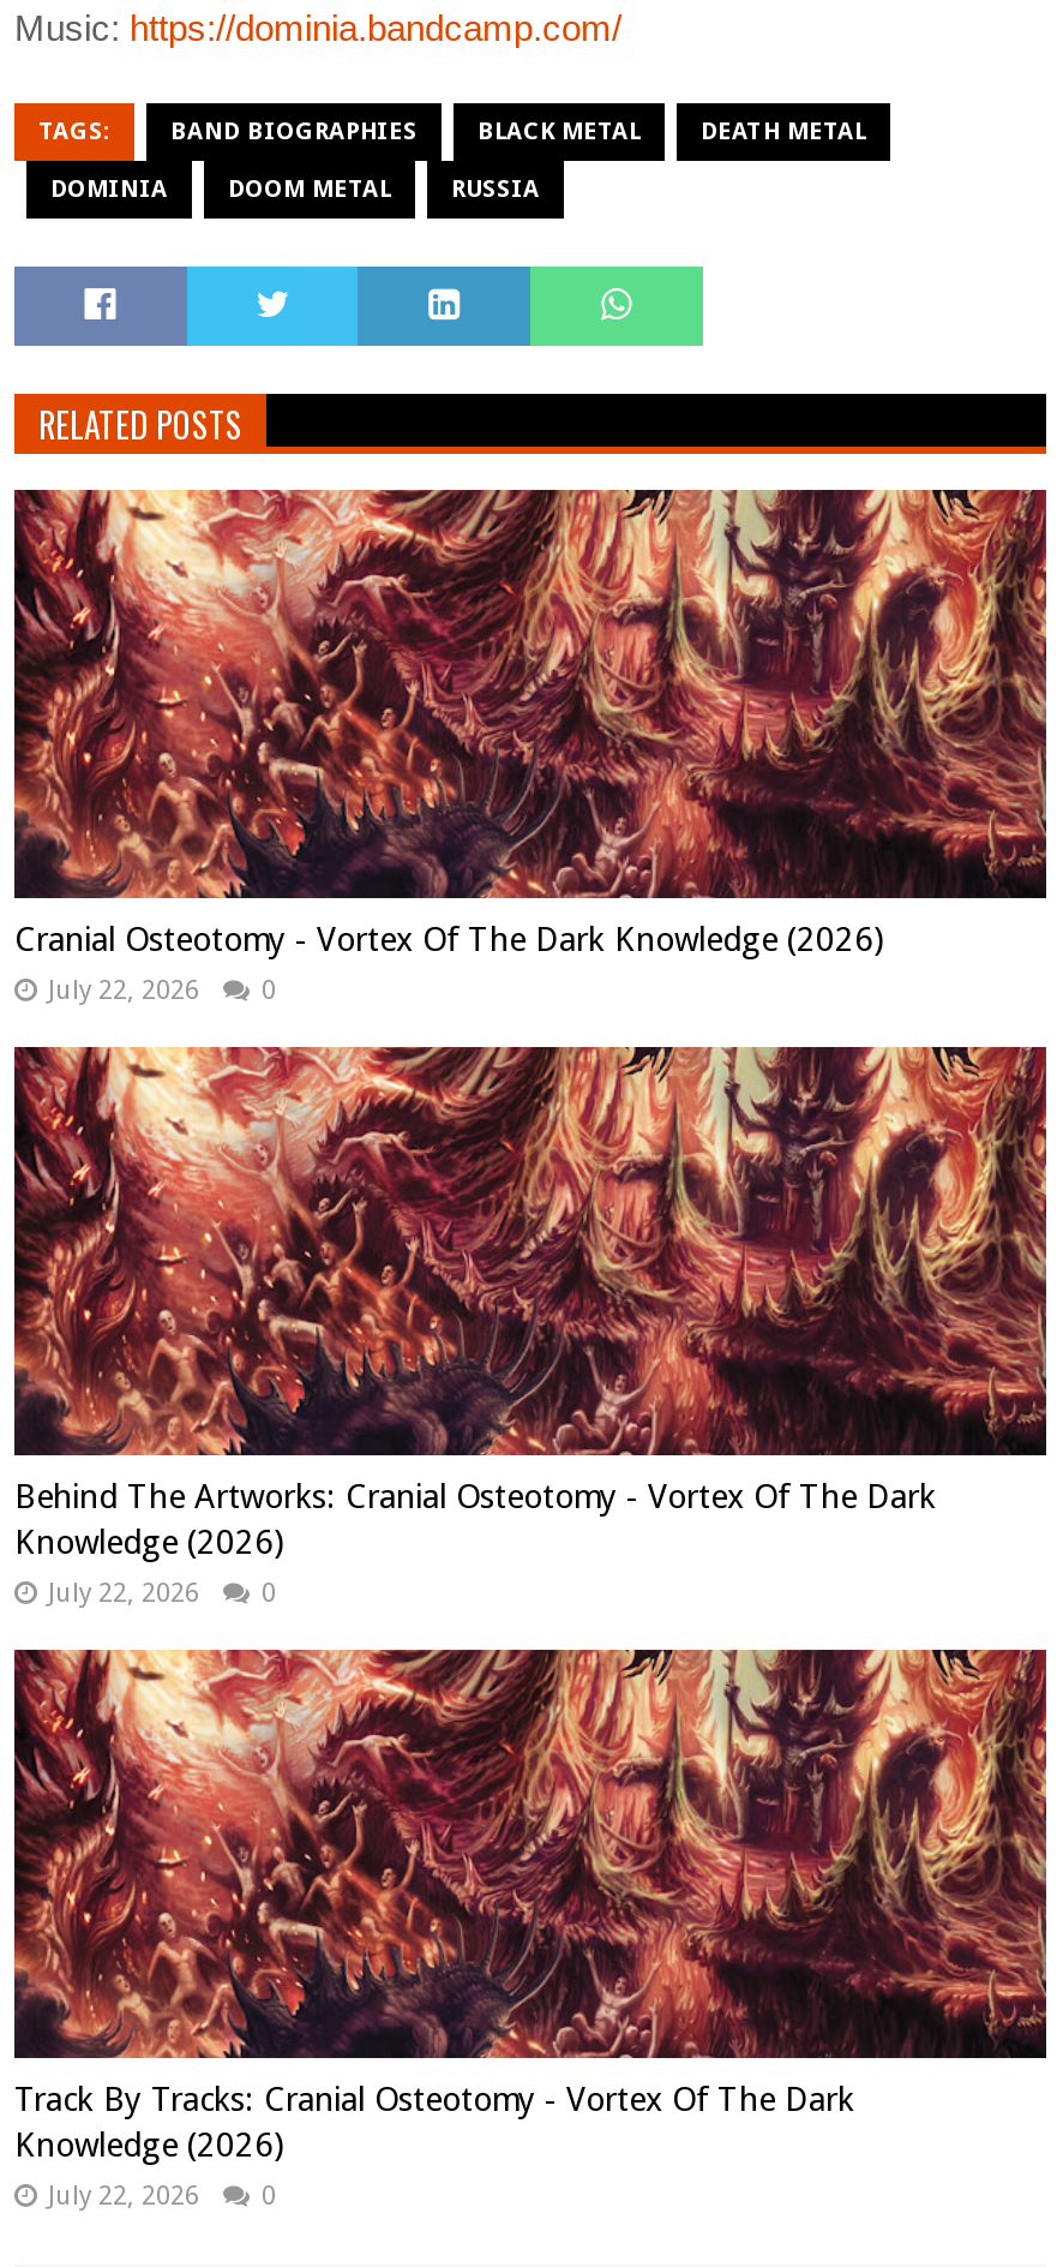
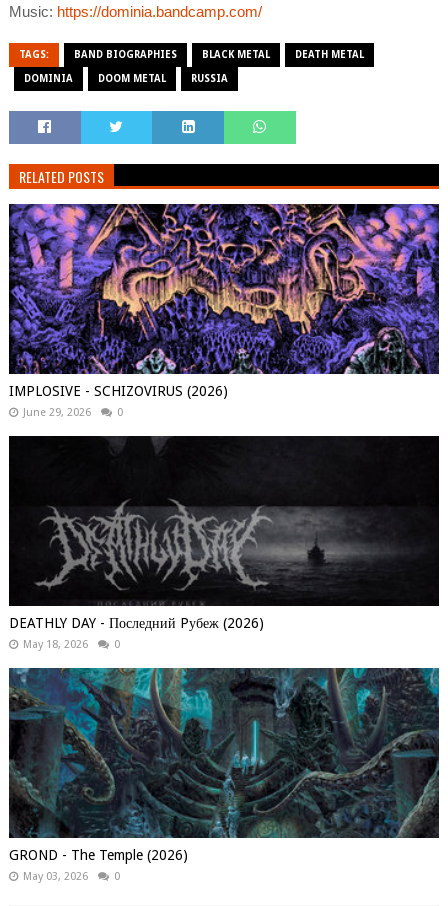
[12,488,1049,1006] [image] | Cranial Osteotomy - Vortex Of The Dark Knowledge (2026) | July 22, 2026 -> [8,203,440,419] [image] | IMPLOSIVE - SCHIZOVIRUS (2026) | June 29, 2026
[12,1045,1049,1609] [image] | Behind The Artworks: Cranial Osteotomy - Vortex Of The Dark | Knowledge (2026) | July 22, 2026 -> [9,435,440,651] [image] | DEATHLY DAY - Последний Pубеж (2026) | May 18, 2026
[12,1647,1049,2212] [image] | Track By Tracks: Cranial Osteotomy - Vortex Of The Dark | Knowledge (2026) | July 22, 2026 -> [9,667,440,883] [image] | GROND - The Temple (2026) | May 03, 2026

